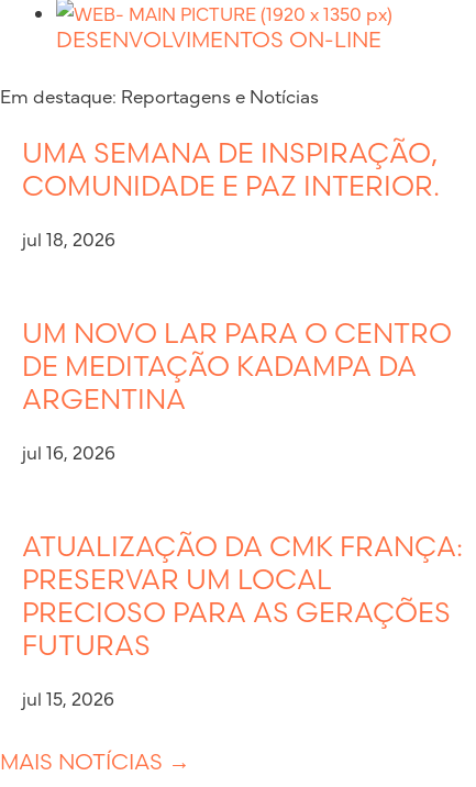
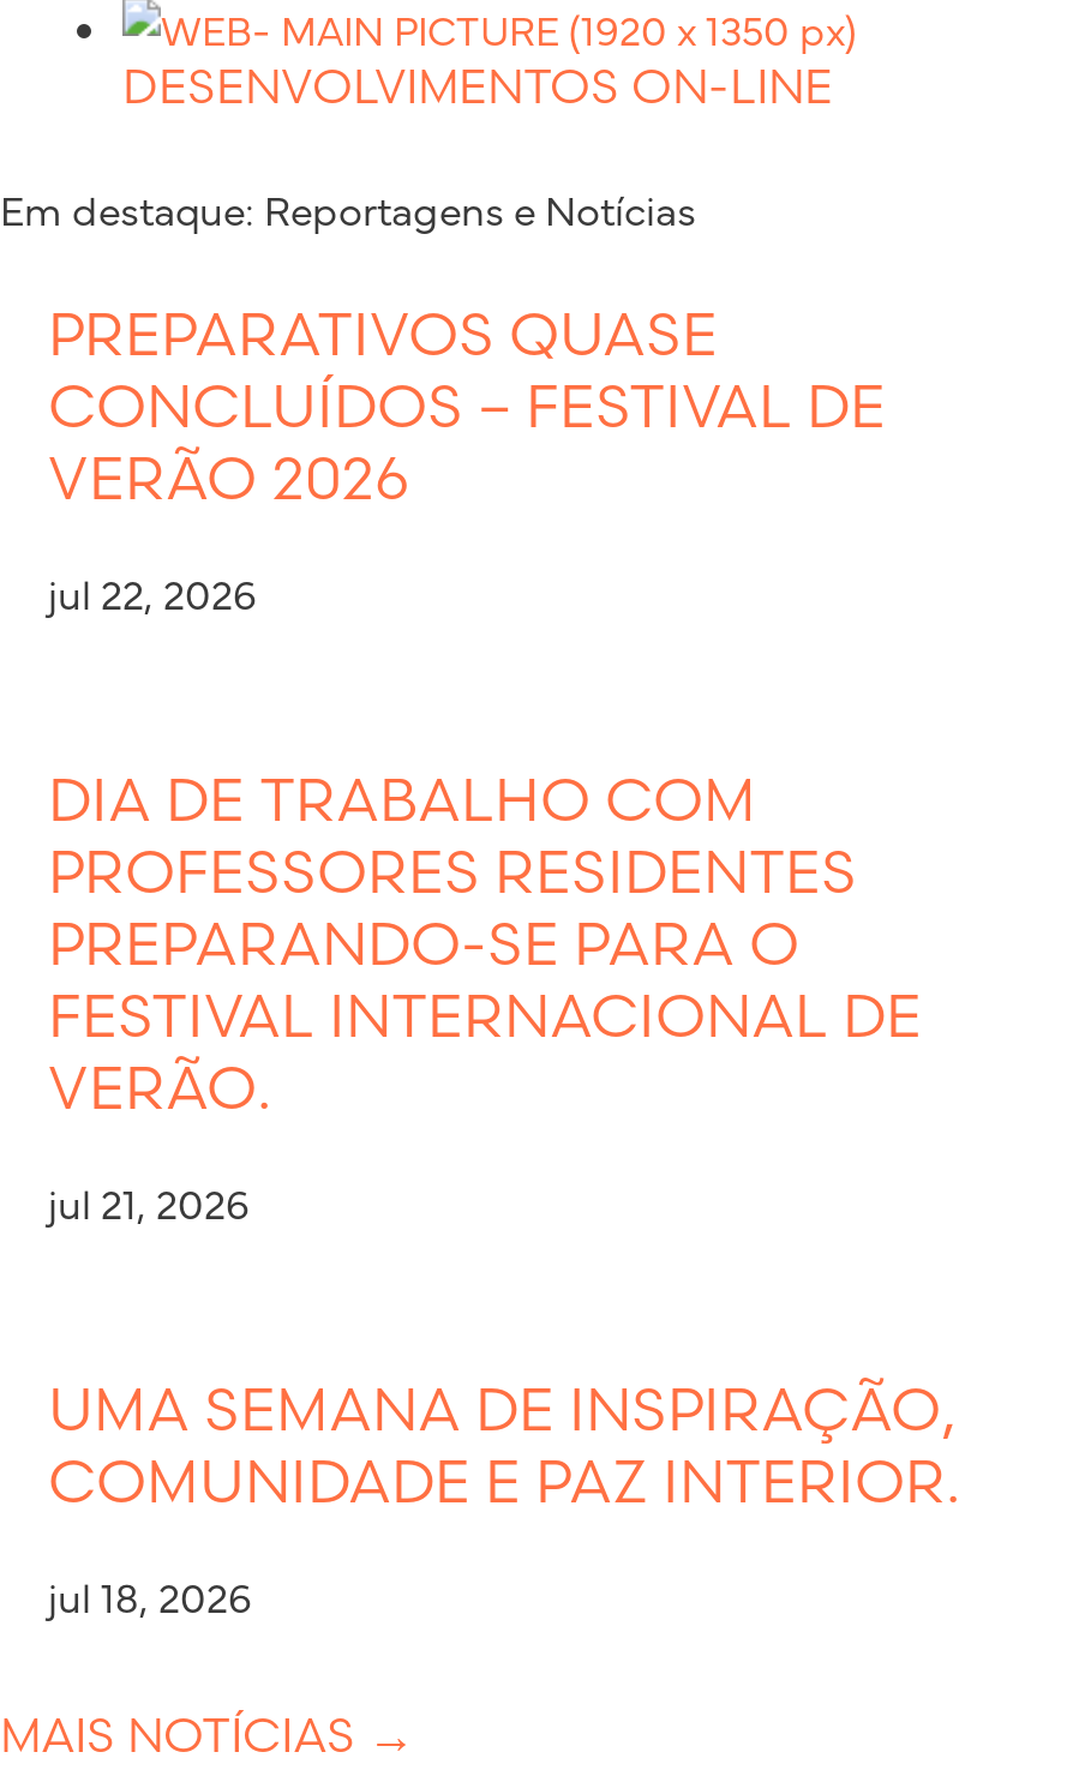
none -> [48,296,922,1228] PREPARATIVOS QUASE | CONCLUÍDOS – FESTIVAL DE | VERÃO 2026 | jul 22, 2026 | DIA DE TRABALHO COM | PROFESSORES RESIDENTES | PREPARANDO-SE PARA O | FESTIVAL INTERNACIONAL DE | VERÃO. | jul 21, 2026
moved [22,136,440,250] -> [48,1372,960,1621]: UMA SEMANA DE INSPIRAÇÃO, | COMUNIDADE E PAZ INTERIOR. | jul 18, 2026
[22,316,463,710] UM NOVO LAR PARA O CENTRO | DE MEDITAÇÃO KADAMPA DA | ARGENTINA | jul 16, 2026 | ATUALIZAÇÃO DA CMK FRANÇA: | PRESERVAR UM LOCAL | PRECIOSO PARA AS GERAÇÕES | FUTURAS | jul 15, 2026 -> none

